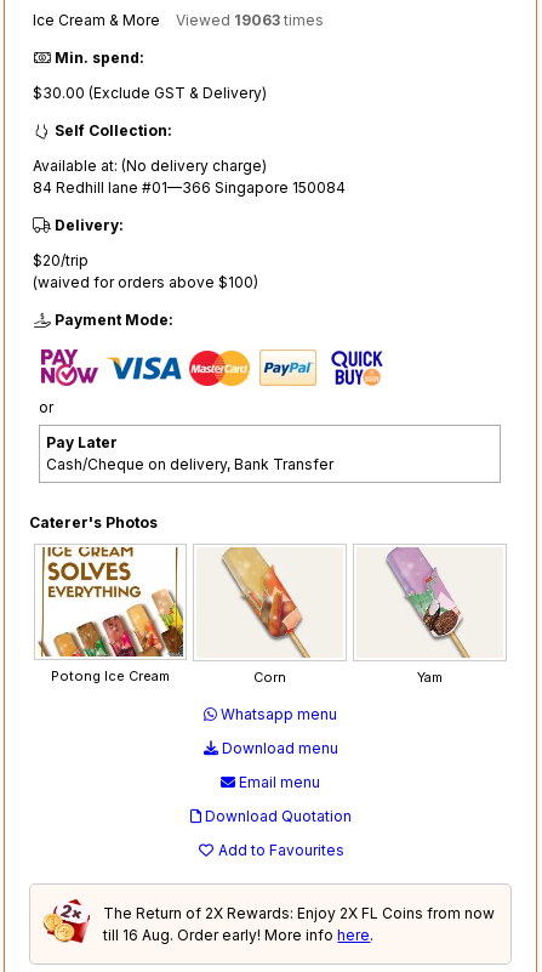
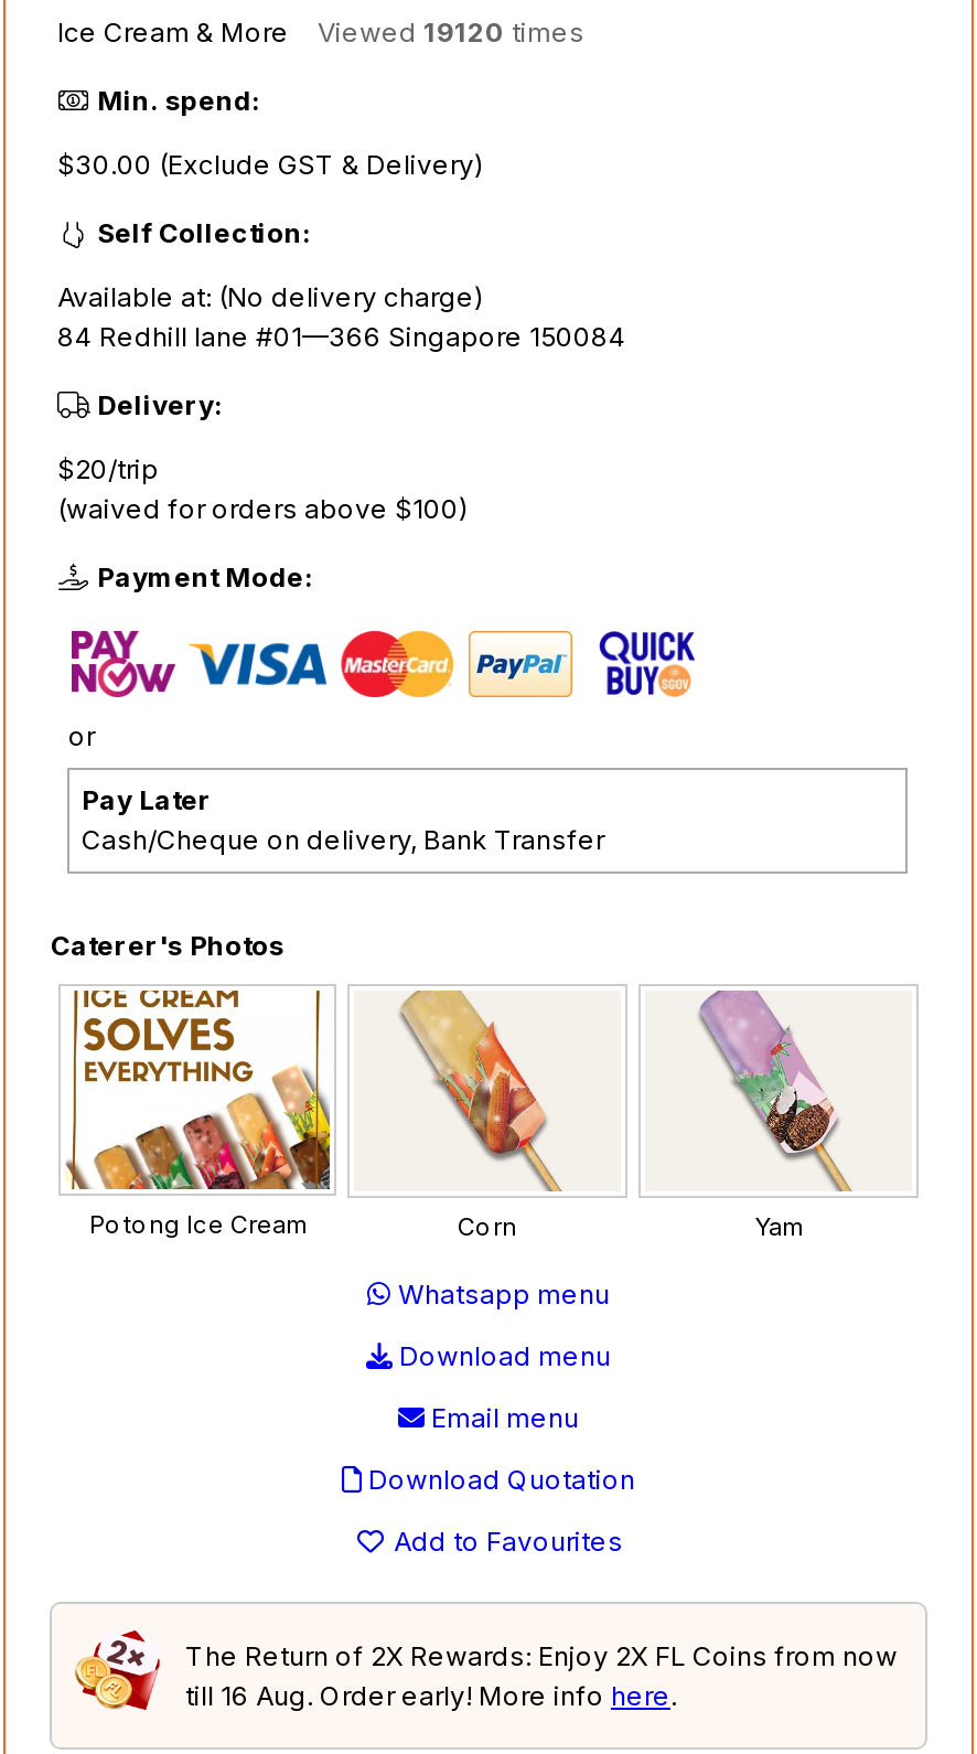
[33,11,324,29] Ice Cream & More Viewed 19063 times -> [57,16,584,49] Ice Cream & More Viewed 19120 times

